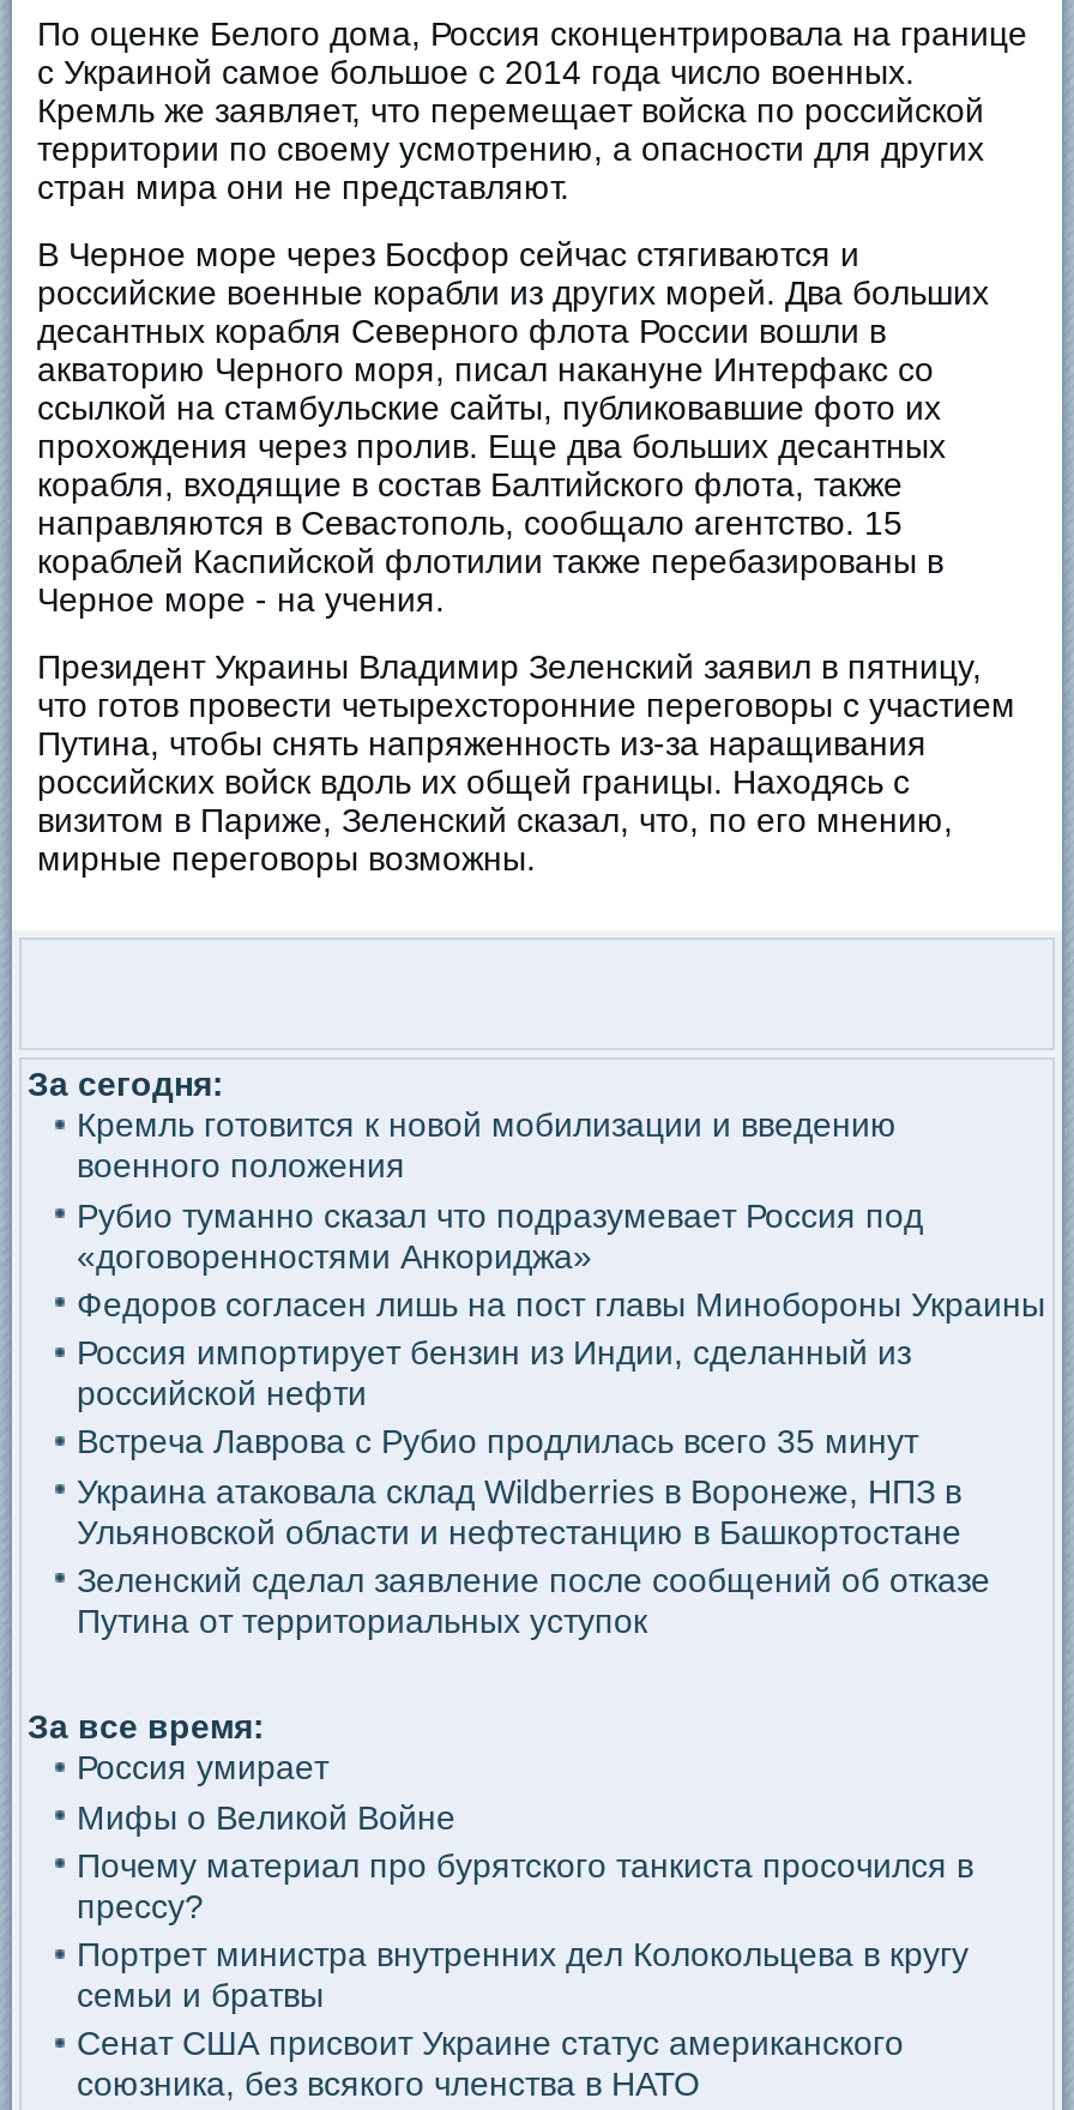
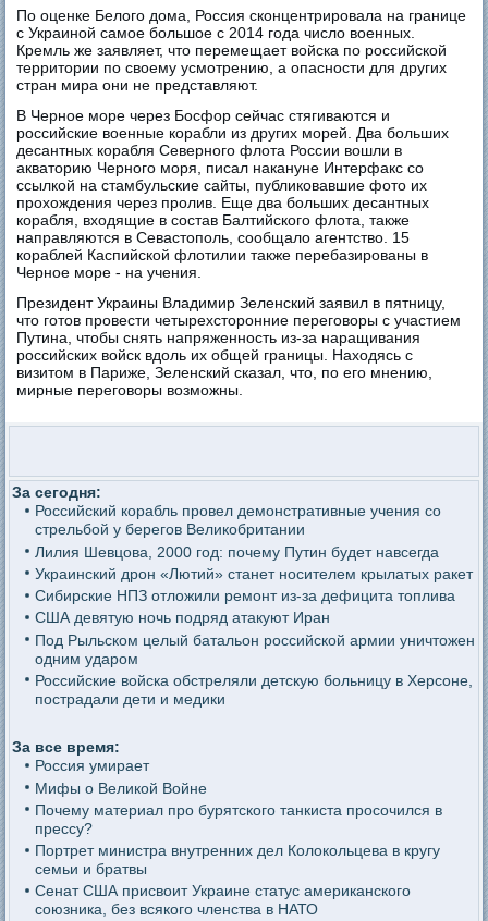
[77,1106,1045,1640] Кремль готовится к новой мобилизации и введению | военного положения | Рубио туманно сказал что подразумевает Россия под | «договоренностями Анкориджа» | Федоров согласен лишь на пост главы Минобороны Украины | Россия импортирует бензин из Индии, сделанный из | российской нефти | Встреча Лаврова с Рубио продлилась всего 35 минут | Украина атаковала склад Wildberries в Воронеже, НПЗ в | Ульяновской области и нефтестанцию в Башкортостане | Зеленский сделал заявление после сообщений об отказе | Путина от территориальных уступок -> [35,502,475,707] Российский корабль провел демонстративные учения со | стрельбой у берегов Великобритании | Лилия Шевцова, 2000 год: почему Путин будет навсегда | Украинский дрон «Лютий» станет носителем крылатых ракет | Сибирские НПЗ отложили ремонт из-за дефицита топлива | США девятую ночь подряд атакуют Иран | Под Рыльском целый батальон российской армии уничтожен | одним ударом | Российские войска обстреляли детскую больницу в Херсоне, | пострадали дети и медики

